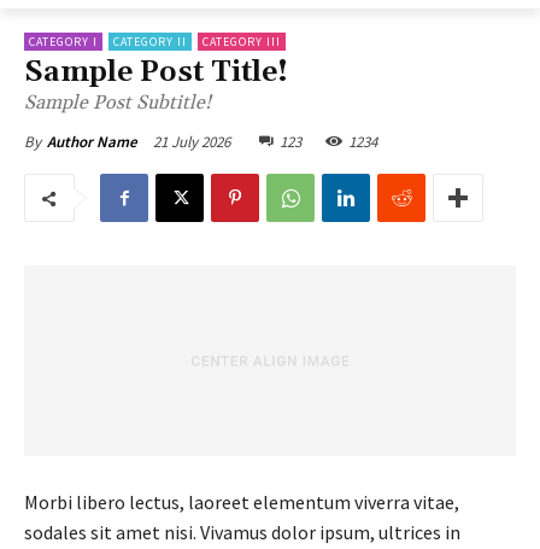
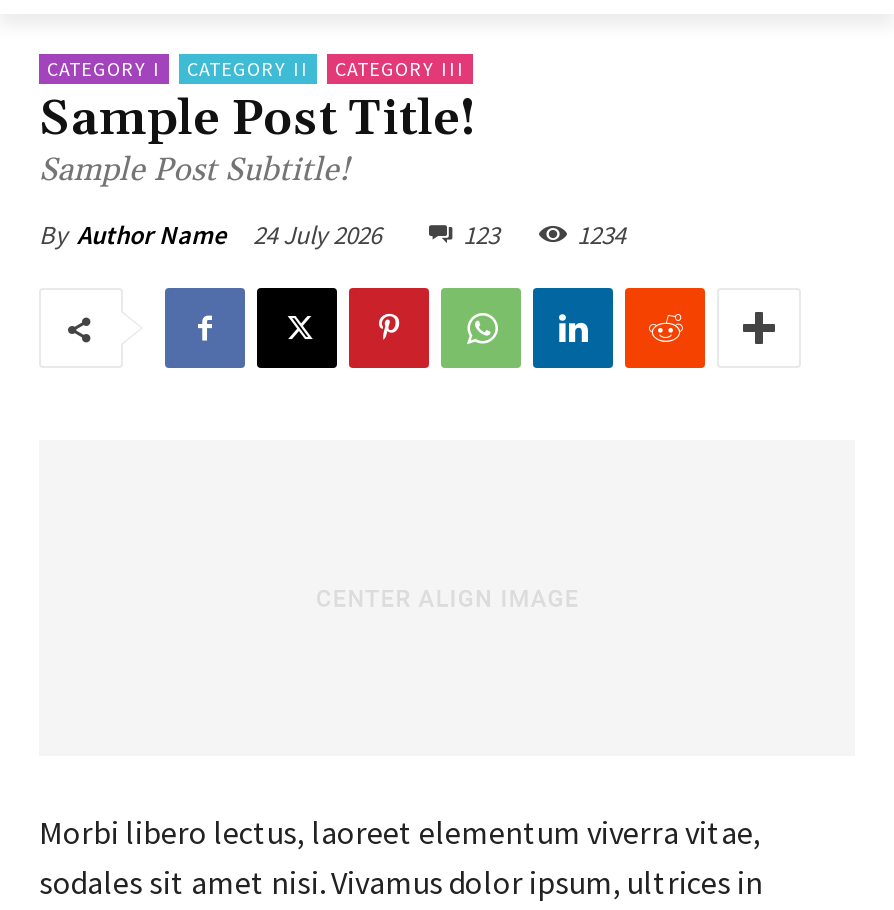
[24,131,230,152] By Author Name 21 July 2026 -> [39,218,381,252] By Author Name 24 July 2026

